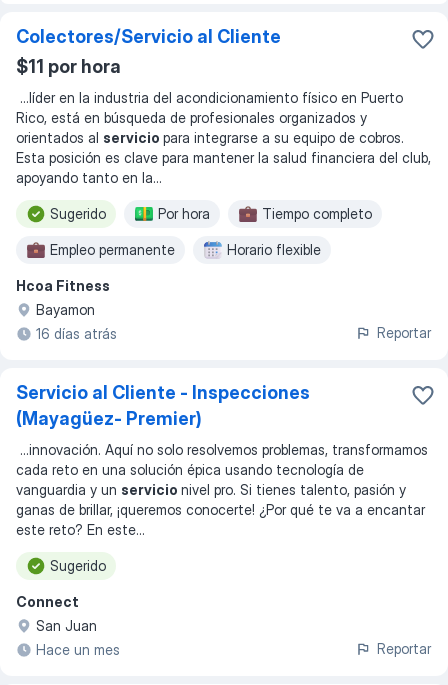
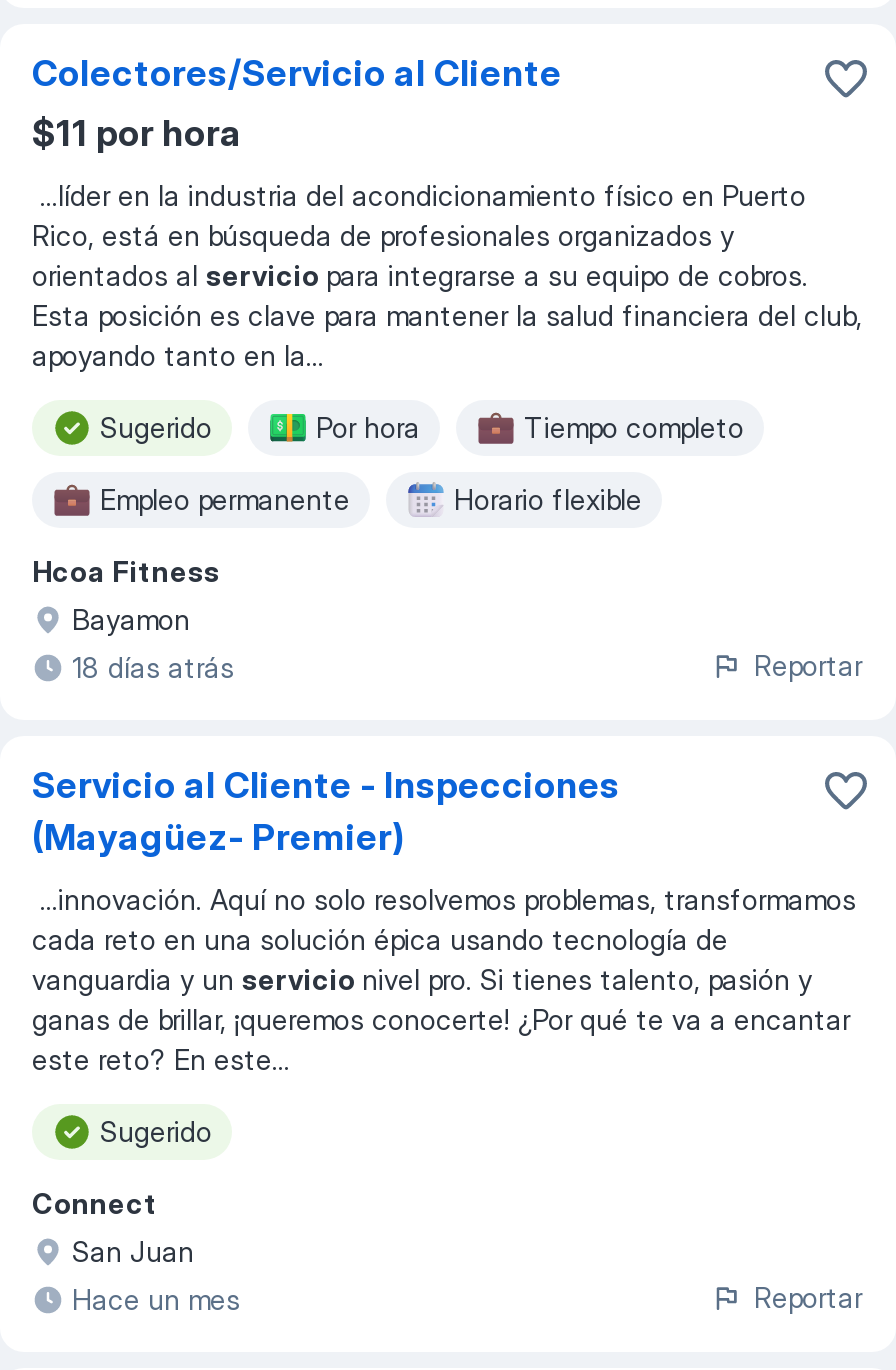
[36,325,117,342] 16 días atrás -> [72,650,234,684] 18 días atrás

